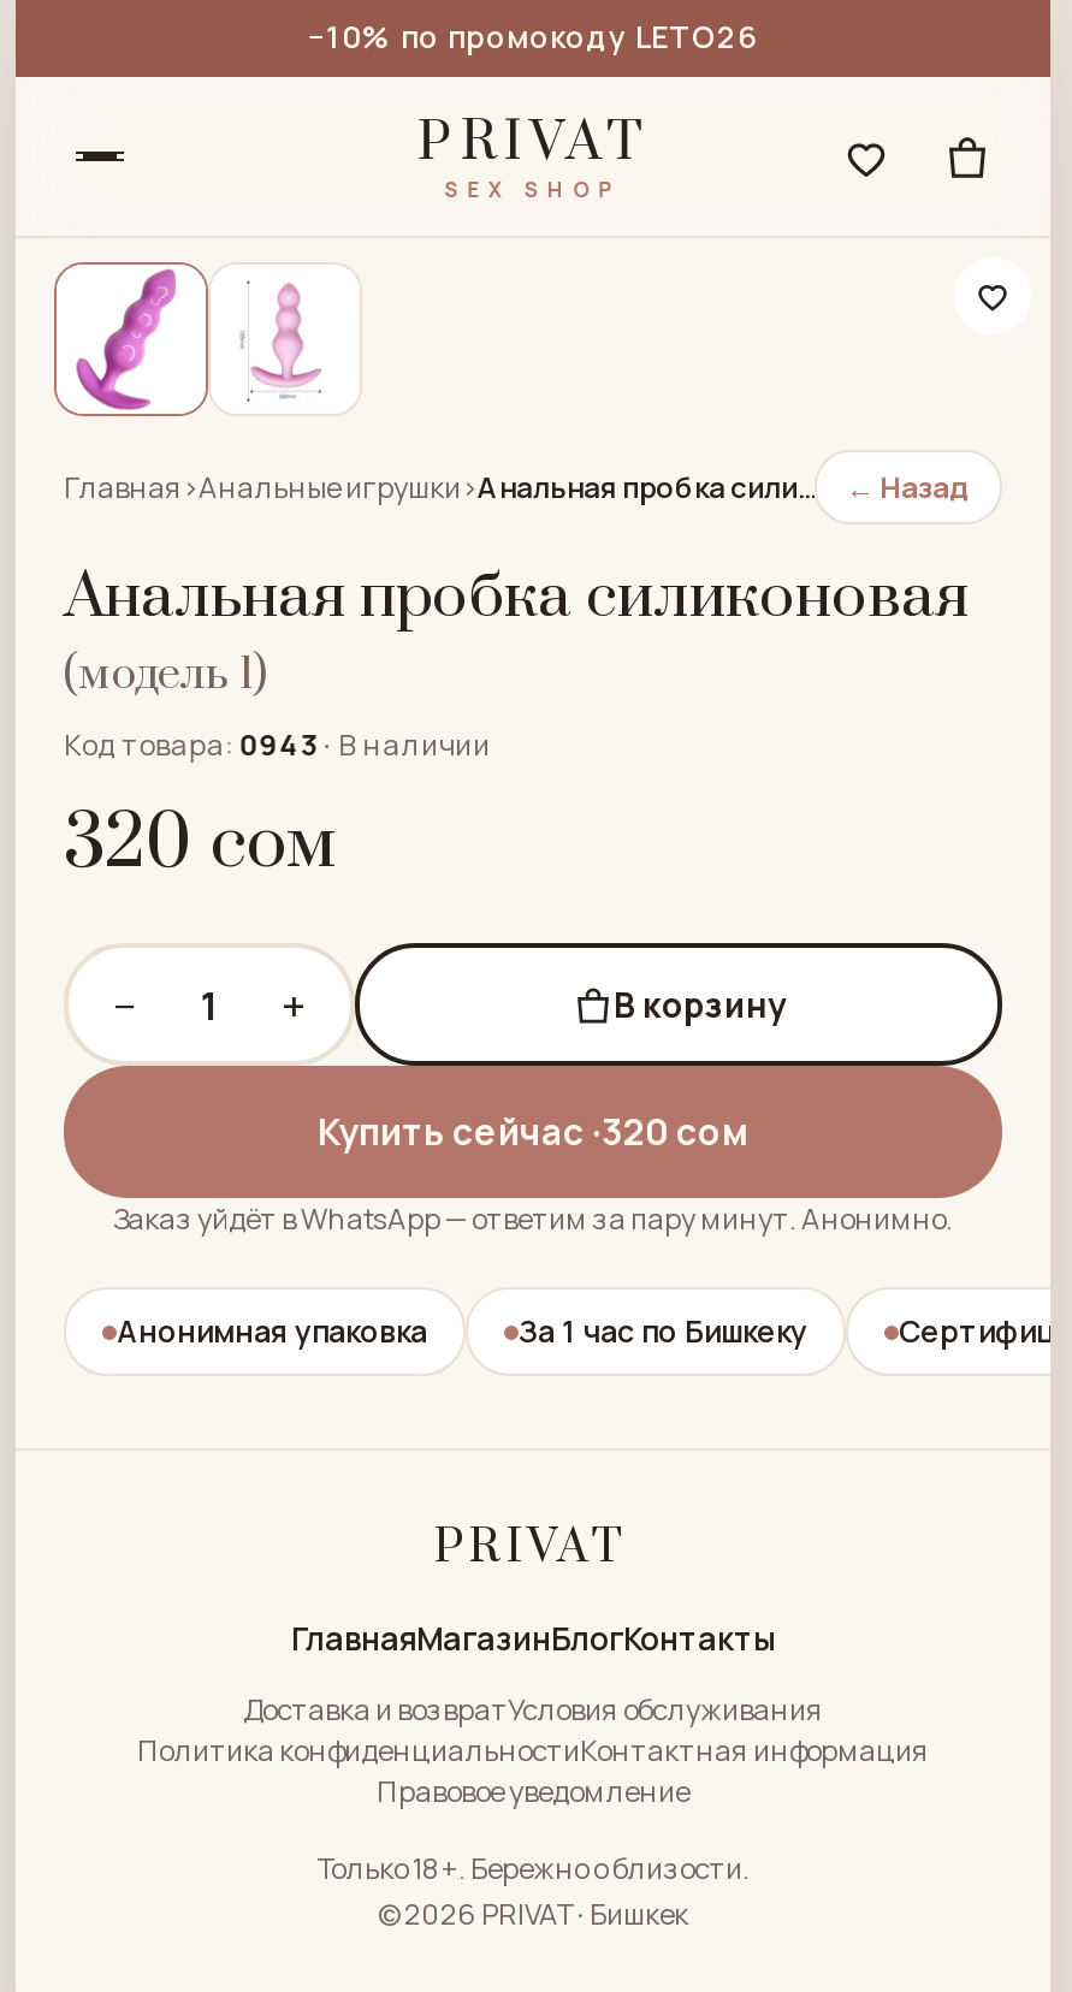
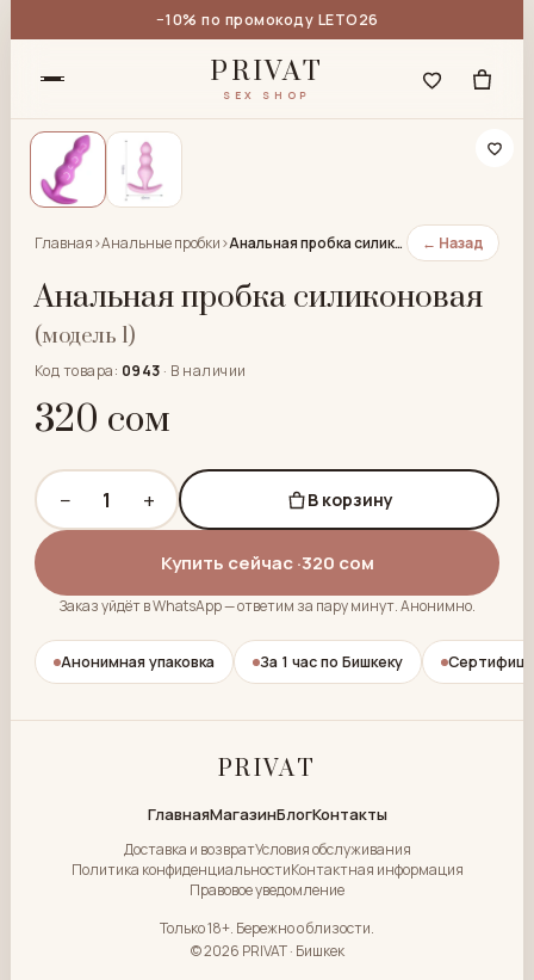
[64,467,478,508] Главная ›Анальные игрушки › -> [35,233,229,253] Главная ›Анальные пробки ›

